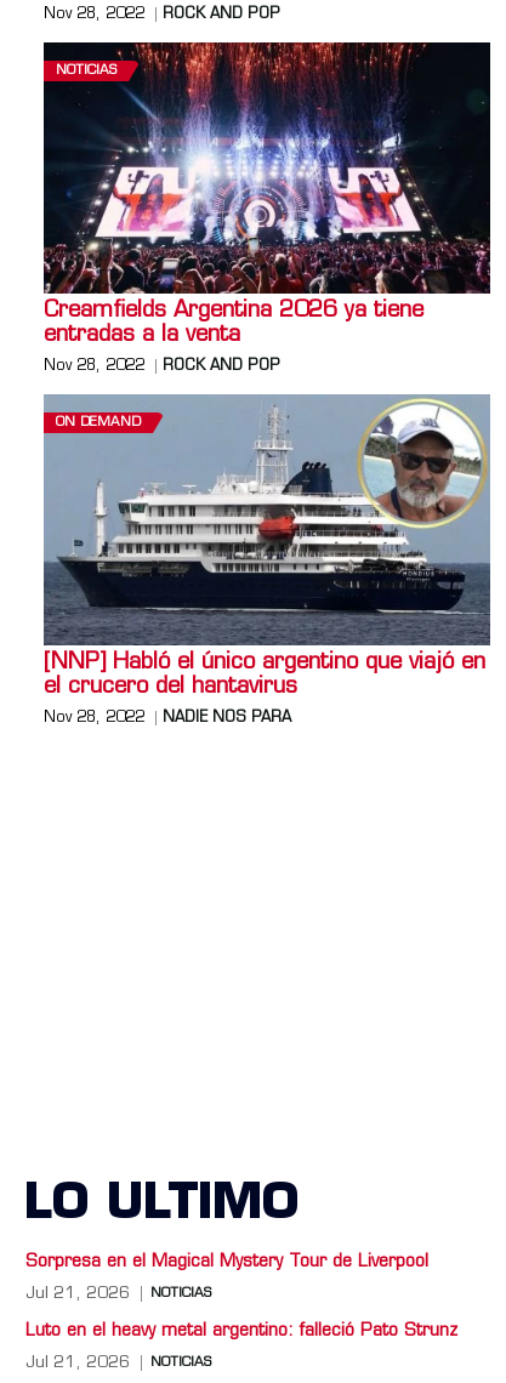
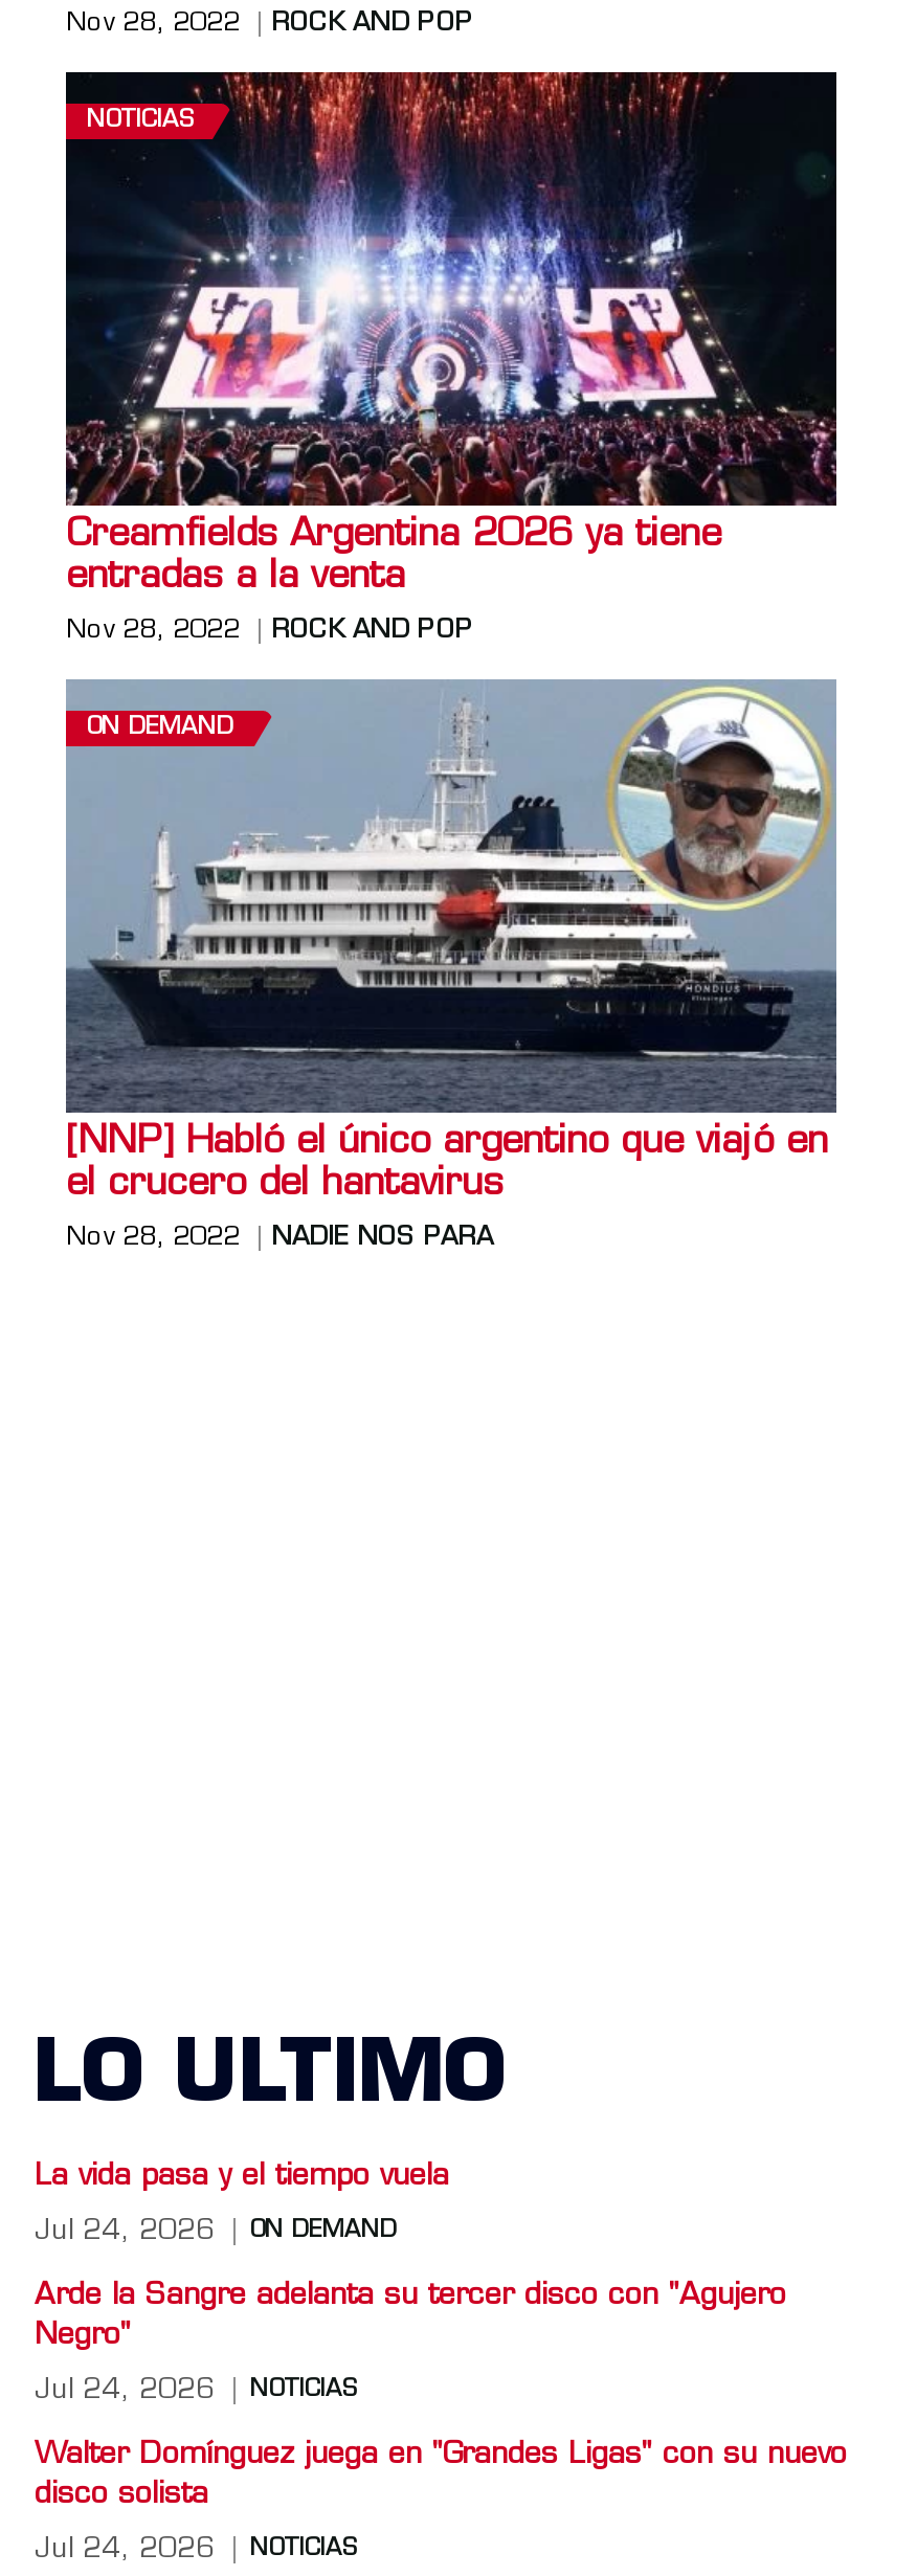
[25,1253,428,1302] Sorpresa en el Magical Mystery Tour de Liverpool | Jul 21, 2026 -> [35,2161,786,2404] La vida pasa y el tiempo vuela | Jul 24, 2026 | ON DEMAND | Arde la Sangre adelanta su tercer disco con "Agujero | Negro" | Jul 24, 2026
[25,1322,457,1340] Luto en el heavy metal argentino: falleció Pato Strunz -> [35,2440,847,2511] Walter Domínguez juega en "Grandes Ligas" con su nuevo | disco solista
[25,1355,211,1371] Jul 21, 2026 NOTICIAS -> [35,2536,355,2563] Jul 24, 2026 NOTICIAS

